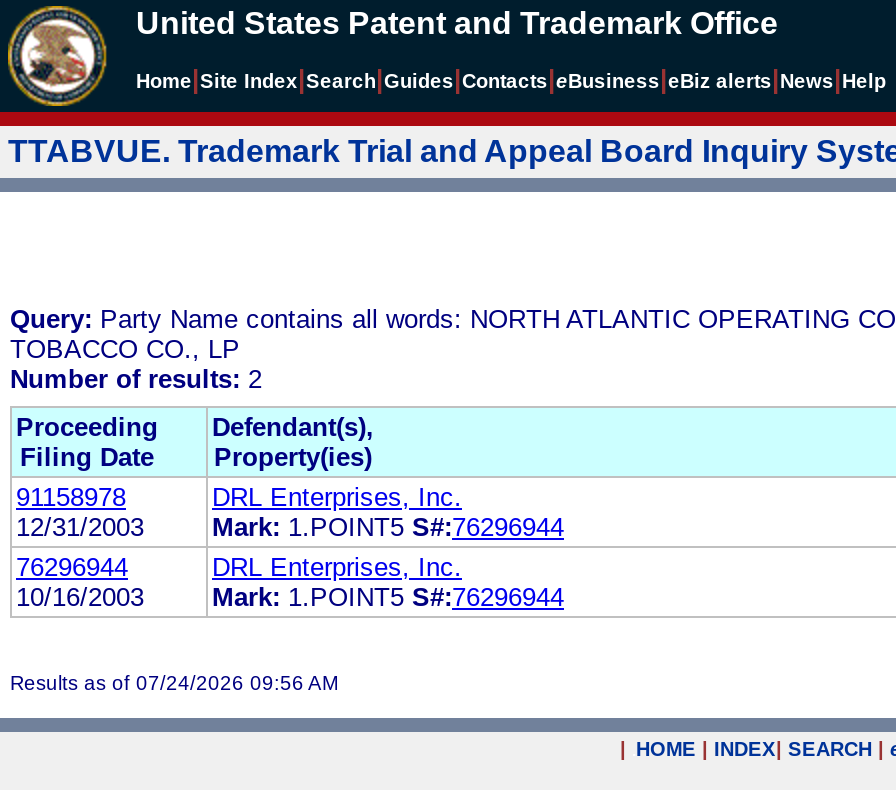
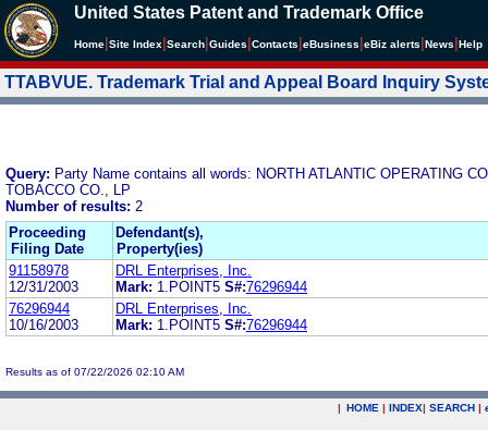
[10,672,338,694] Results as of 07/24/2026 09:56 AM -> [5,366,184,378] Results as of 07/22/2026 02:10 AM

